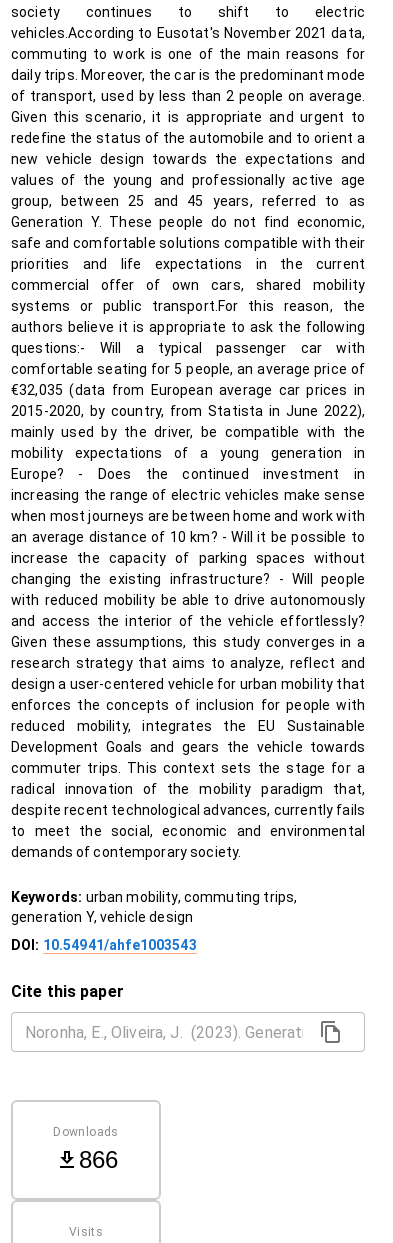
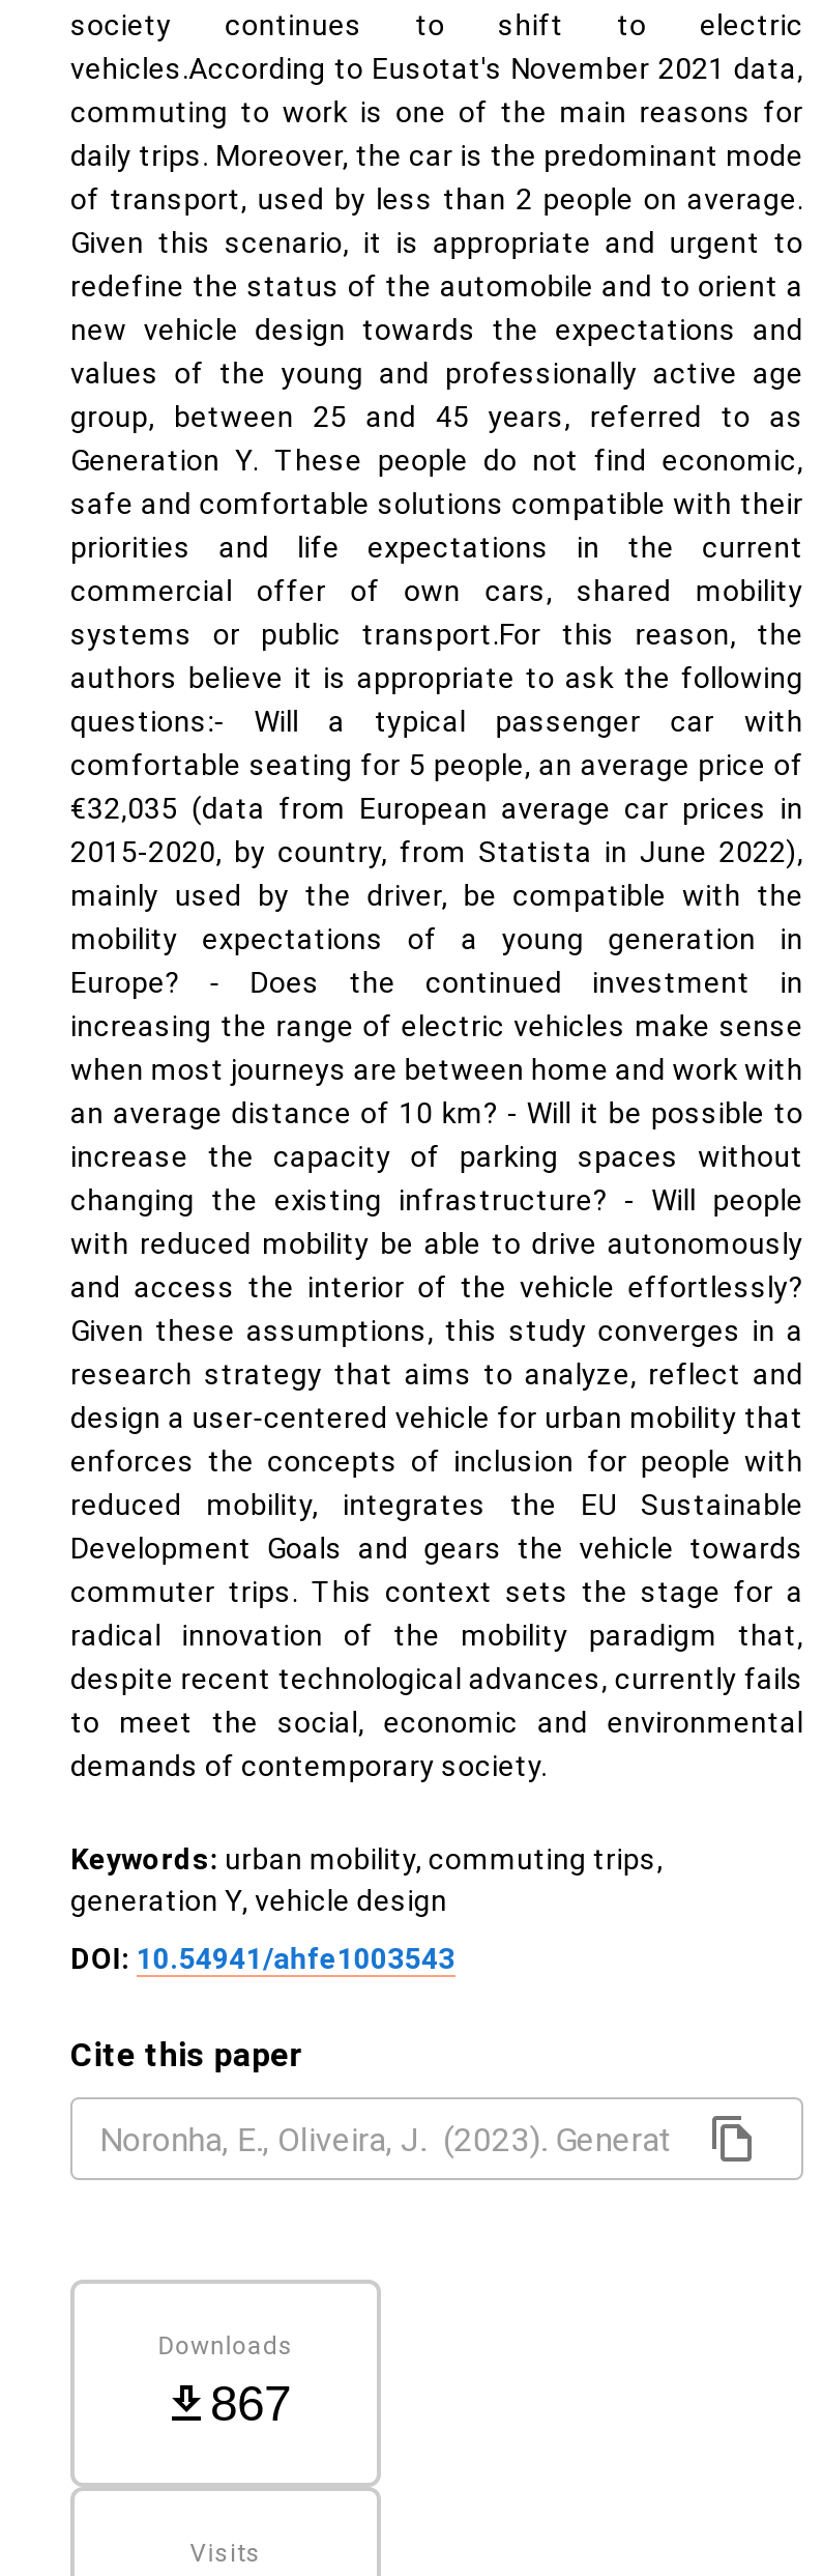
[78,1145,117,1172] 866 -> [210,2374,291,2430] 867

